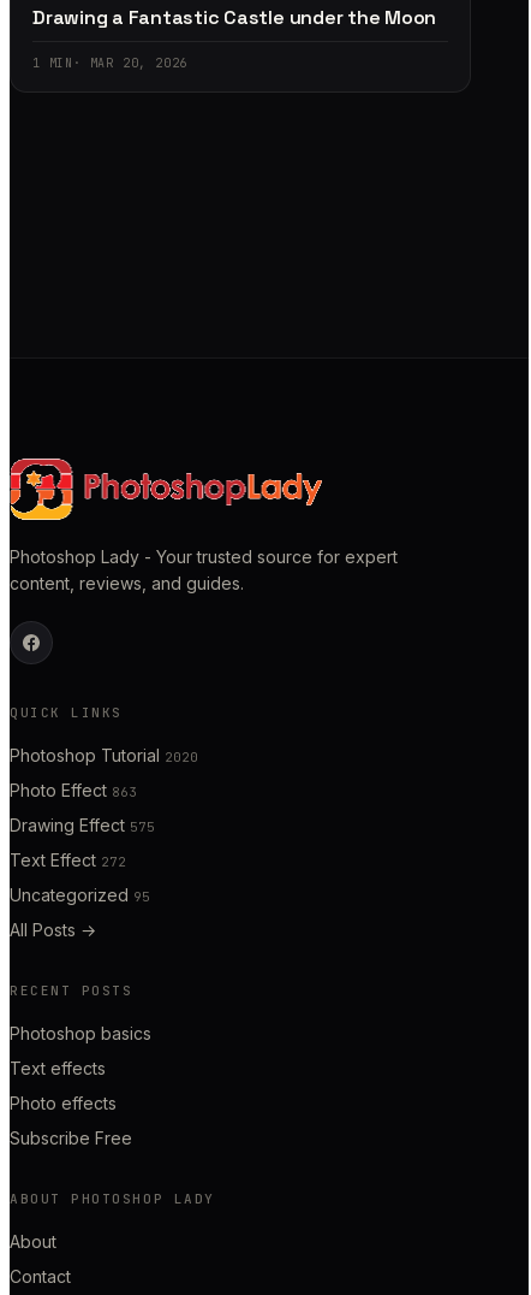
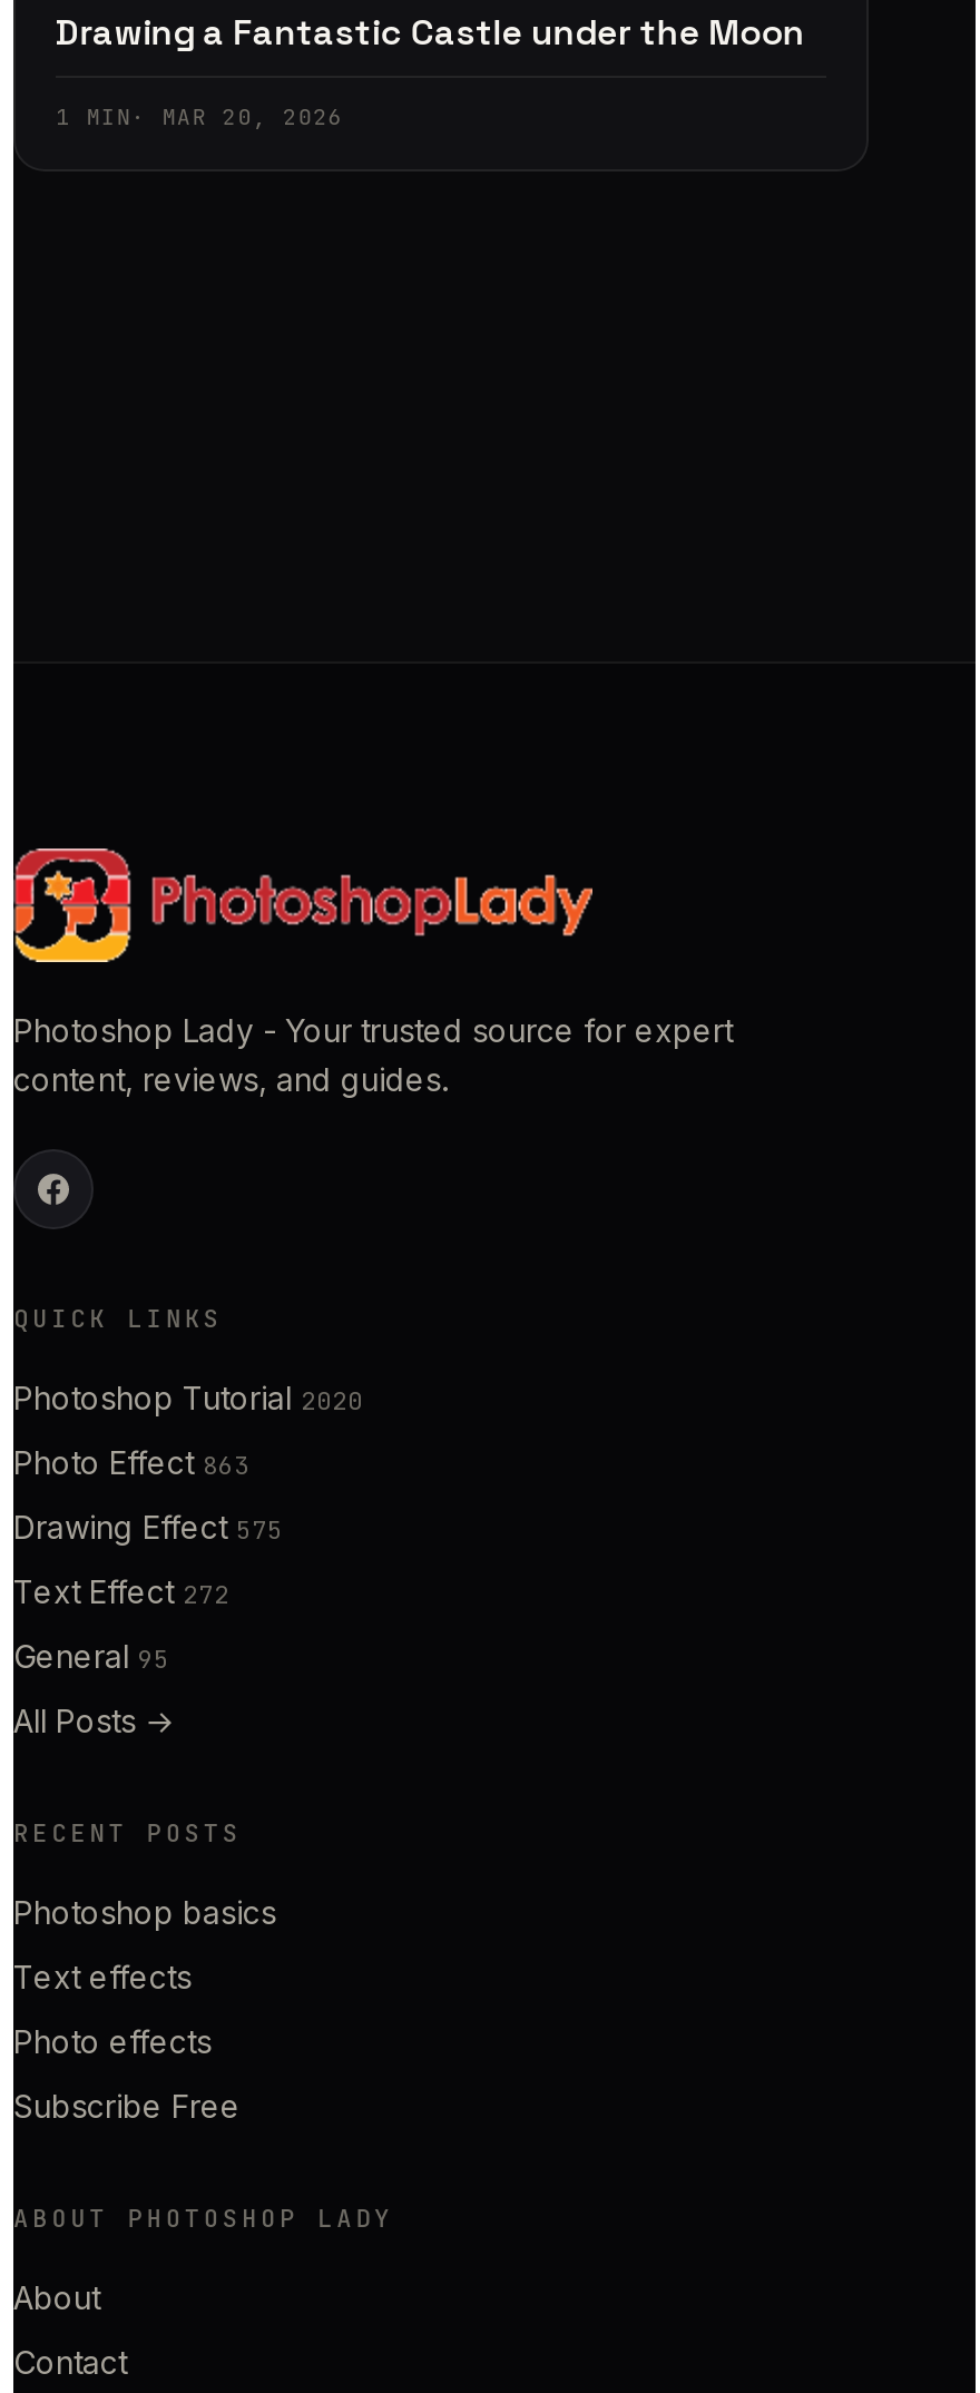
[10,885,150,905] Uncategorized 95 -> [13,1637,169,1675] General 95

